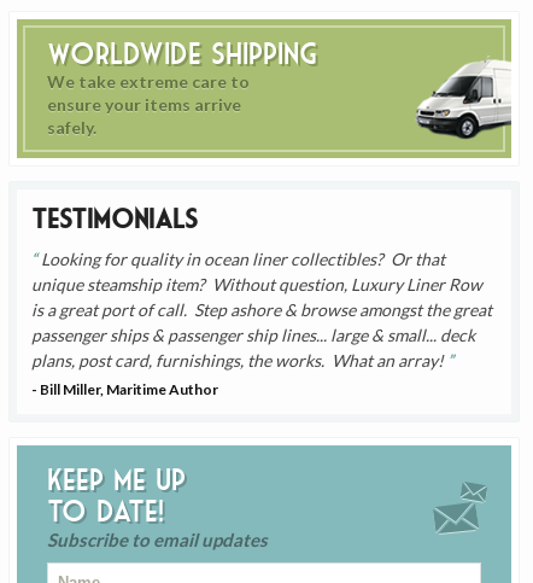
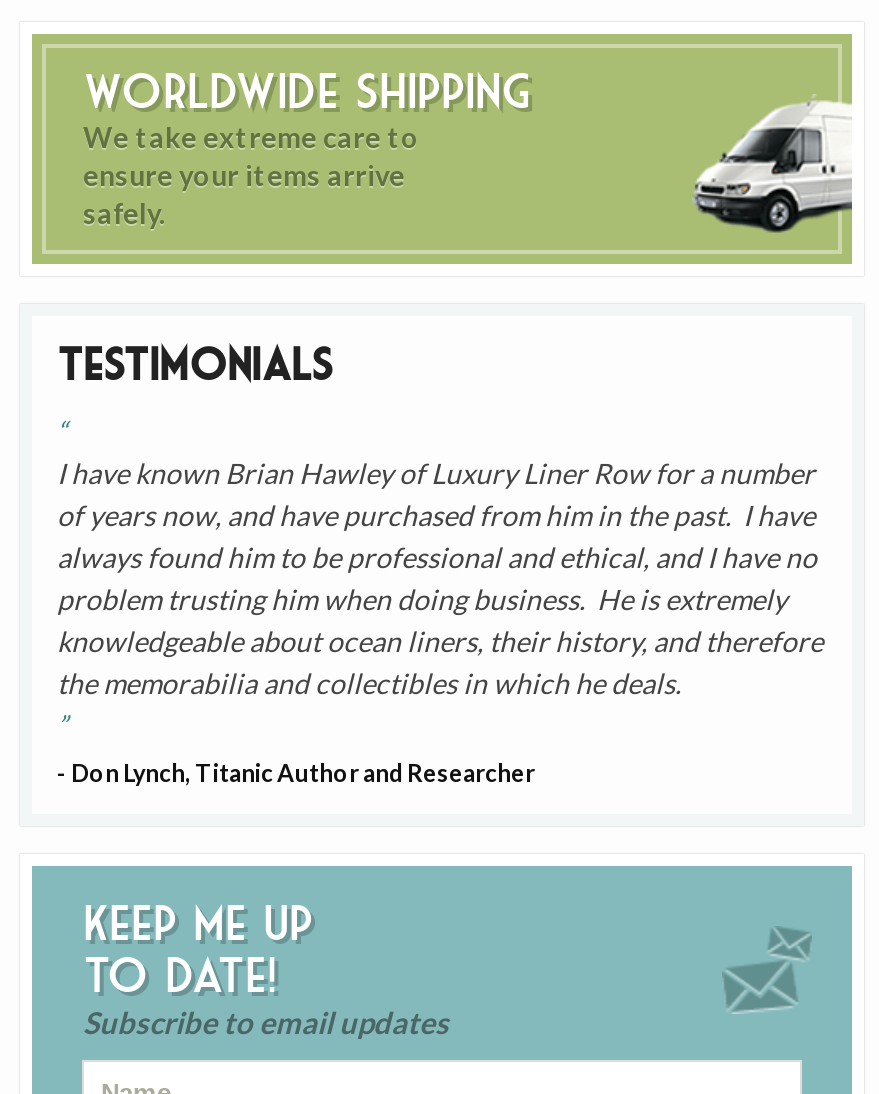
[32,249,492,398] Looking for quality in ocean liner collectibles? Or that | unique steamship item? Without question, Luxury Liner Row | is a great port of call. Step ashore & browse amongst the great | passenger ships & passenger ship lines... large & small... deck | plans, post card, furnishings, the works. What an array! | - Bill Miller, Maritime Author -> [57,456,823,787] I have known Brian Hawley of Luxury Liner Row for a number | of years now, and have purchased from him in the past. I have | always found him to be professional and ethical, and I have no | problem trusting him when doing business. He is extremely | knowledgeable about ocean liners, their history, and therefore | the memorabilia and collectibles in which he deals. | - Don Lynch, Titanic Author and Researcher

